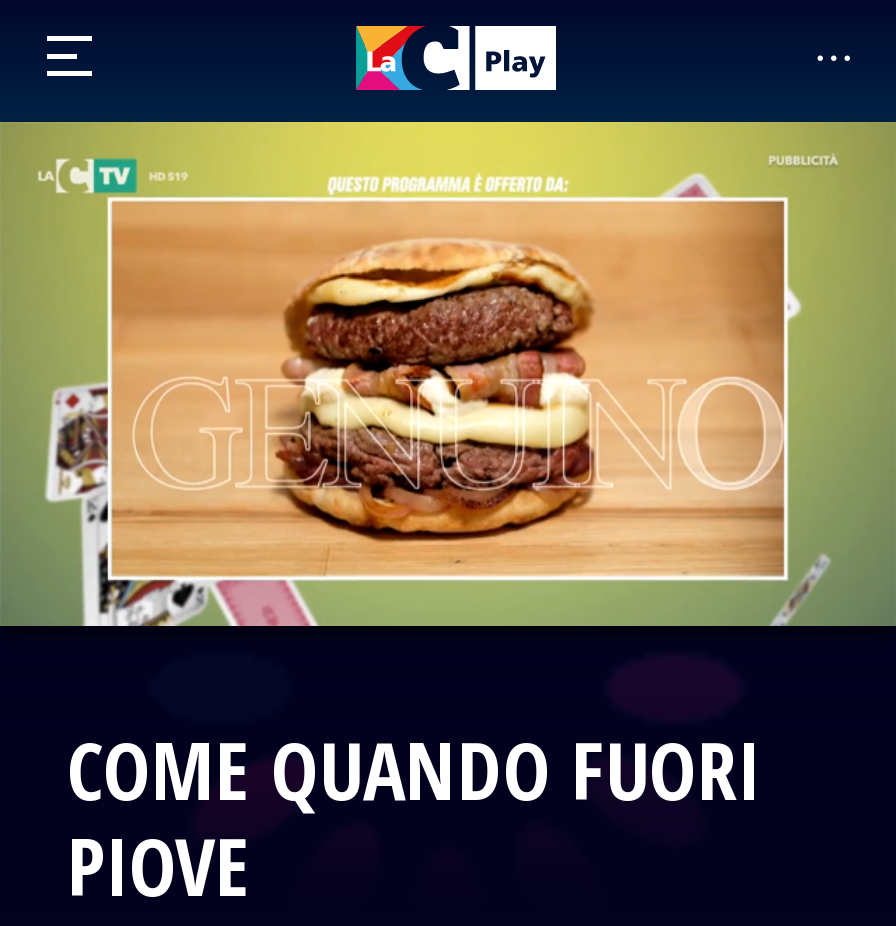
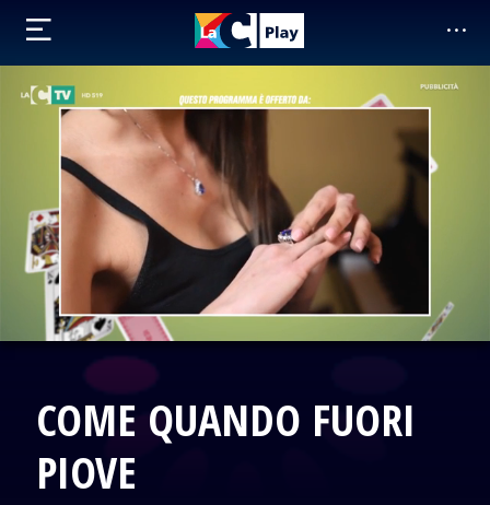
[112,200,786,578] [image] -> [60,108,430,315] [image]

